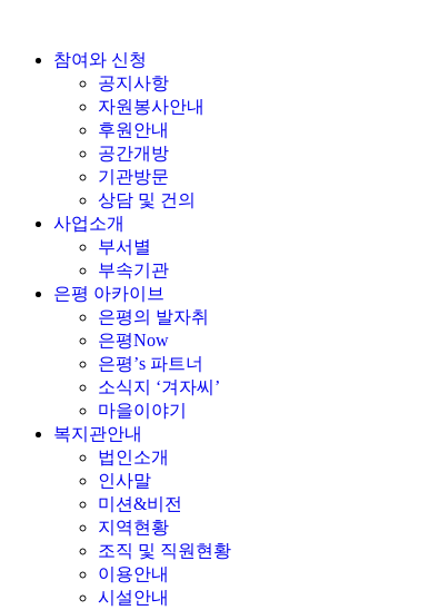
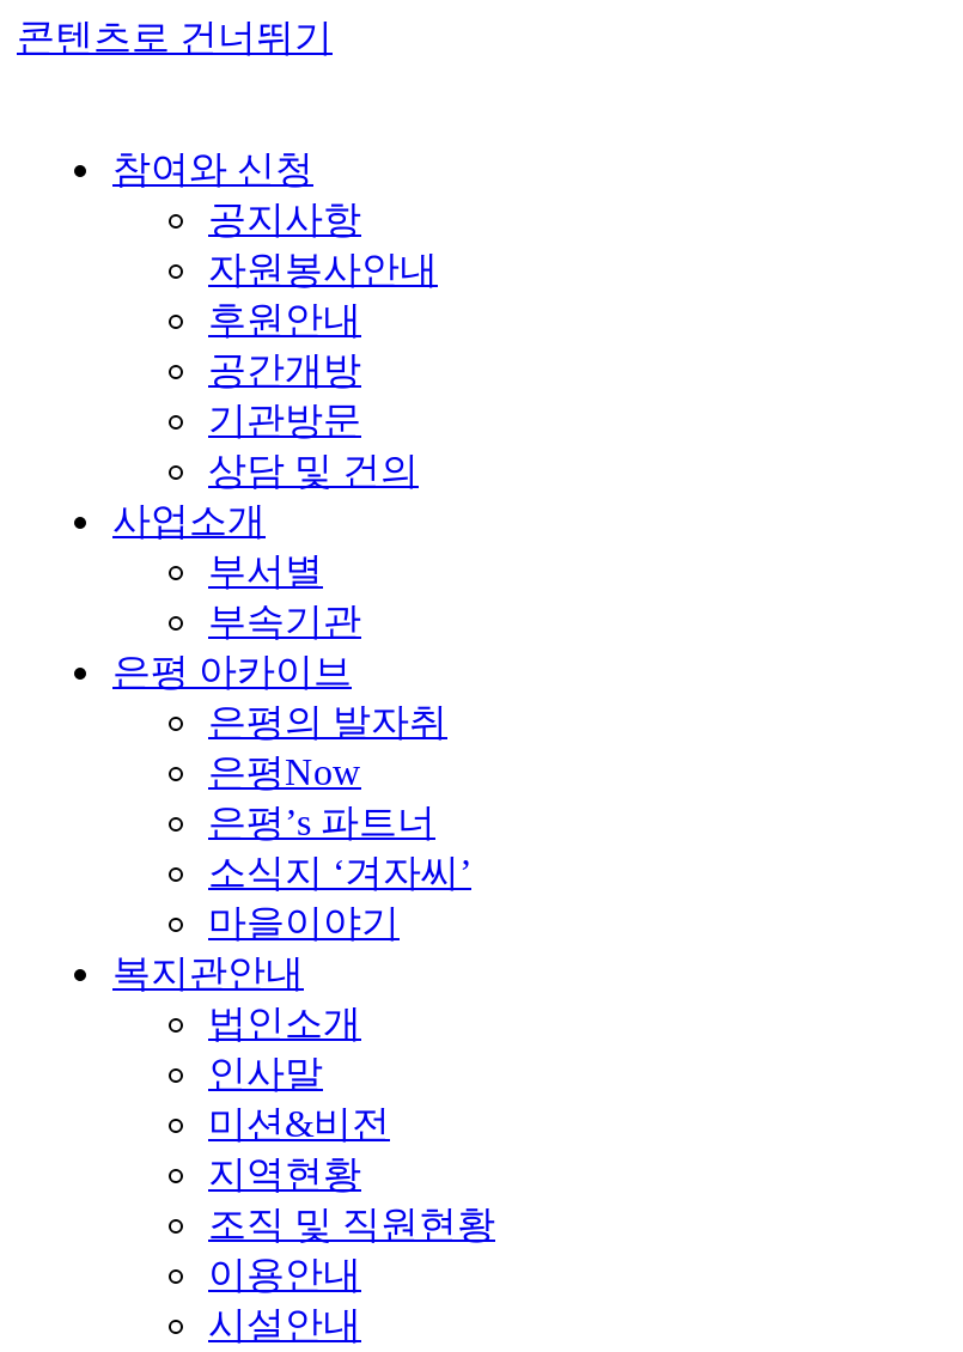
none -> [17,17,333,57] 콘텐츠로 건너뛰기

